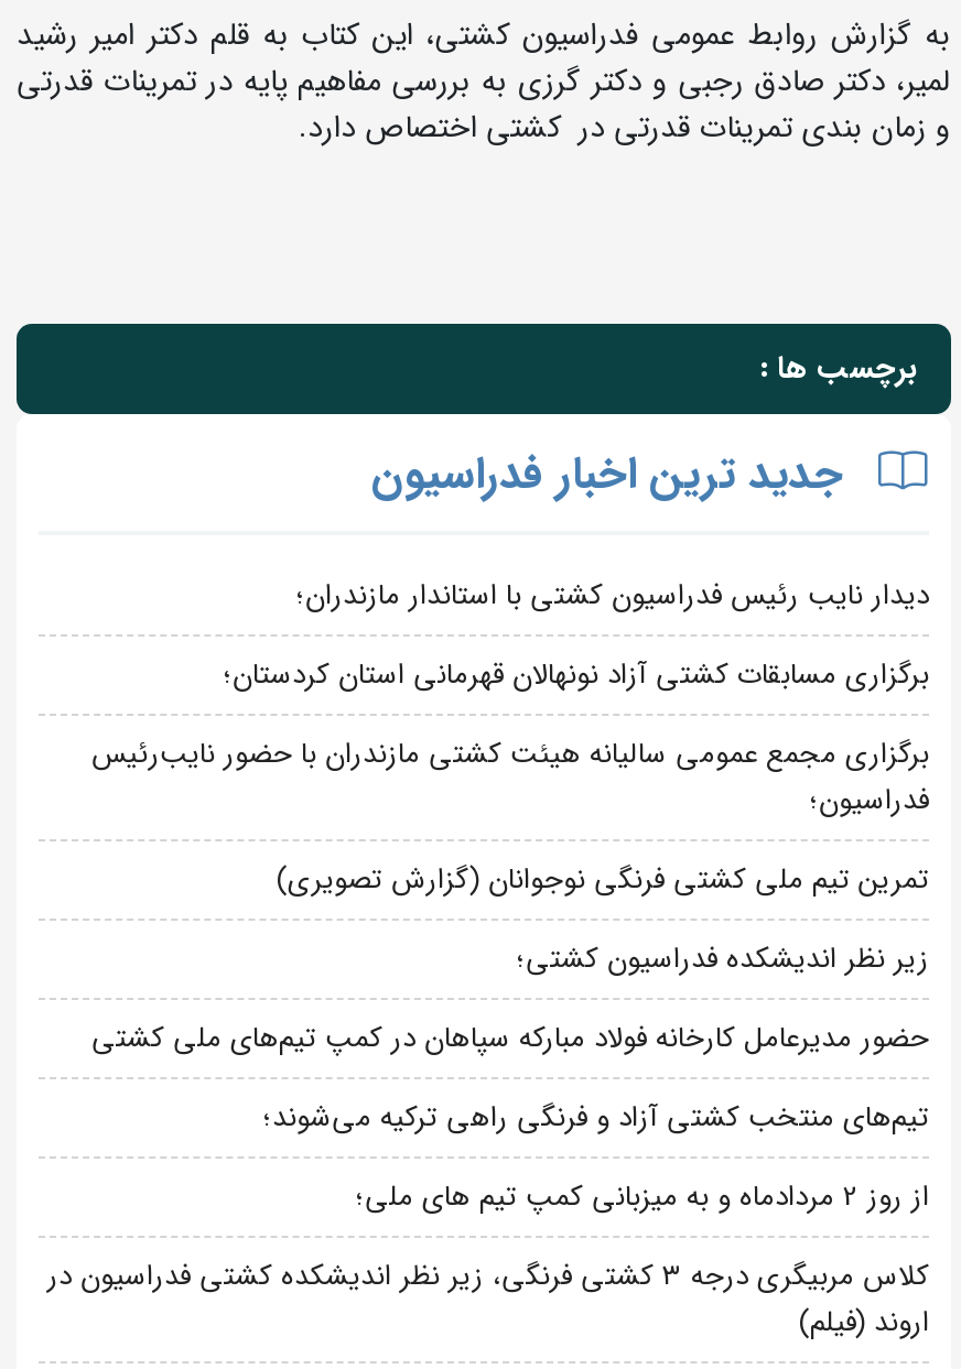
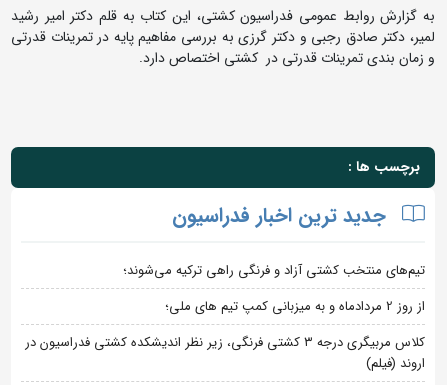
[91,573,929,1062] دیدار نایب رئیس فدراسیون کشتی با استاندار مازندران؛ | برگزاری مسابقات کشتی آزاد نونهالان قهرمانی استان کردستان؛ | برگزاری مجمع عمومی سالیانه هیئت کشتی مازندران با حضور نایب‌رئیس | فدراسیون؛ | تمرین تیم ملی کشتی فرنگی نوجوانان (گزارش تصویری) | زیر نظر اندیشکده فدراسیون کشتی؛ | حضور مدیرعامل کارخانه فولاد مبارکه سپاهان در کمپ تیم‌های ملی کشتی -> none

